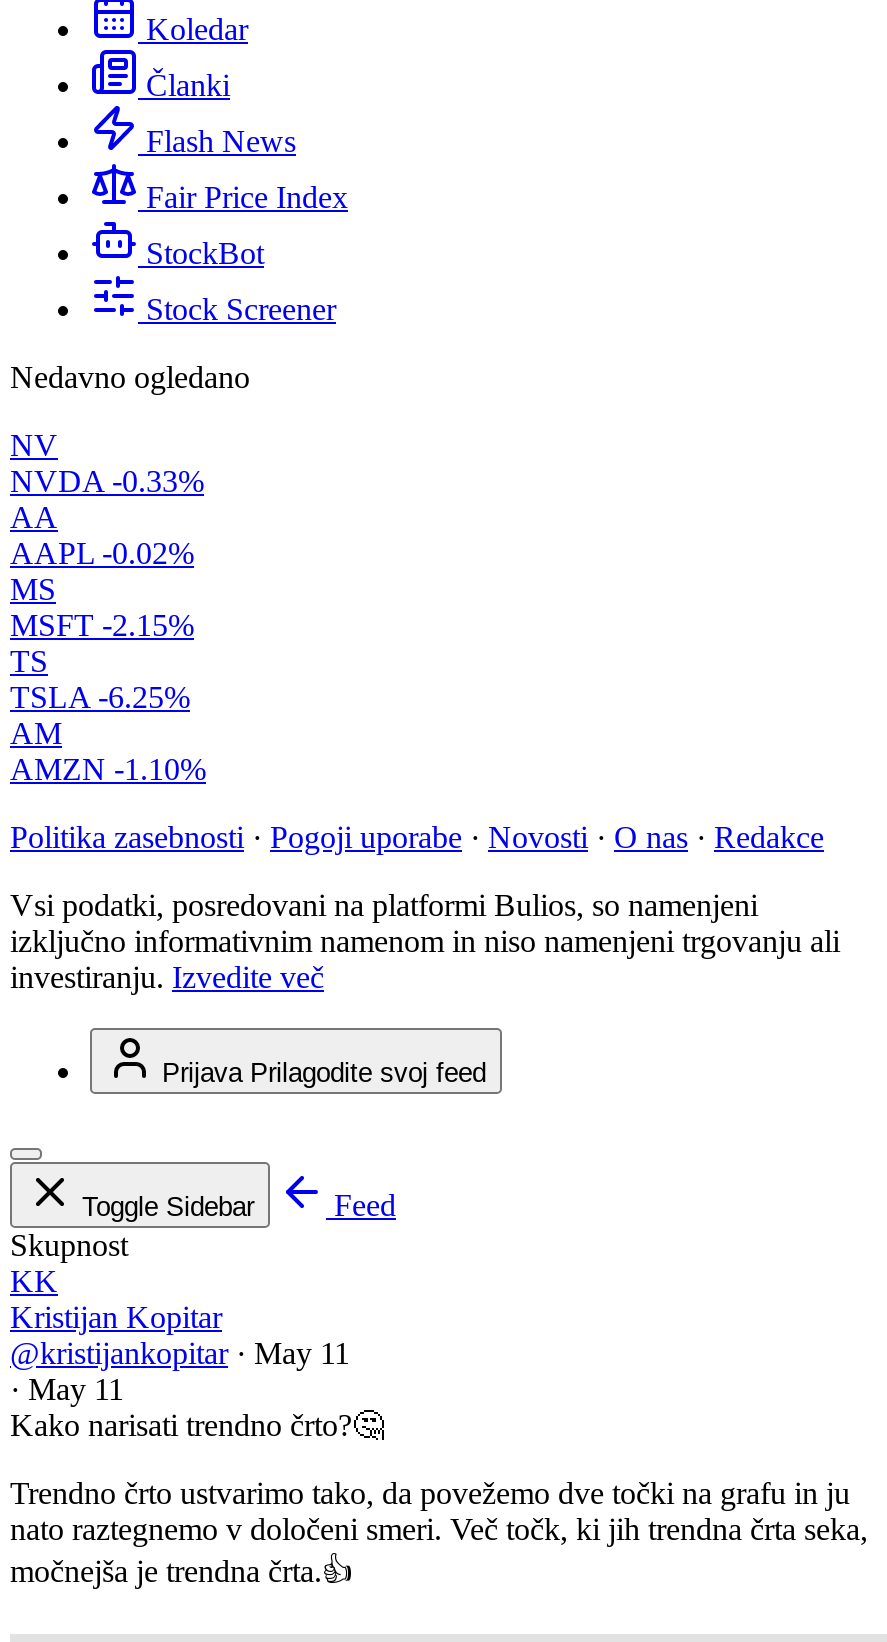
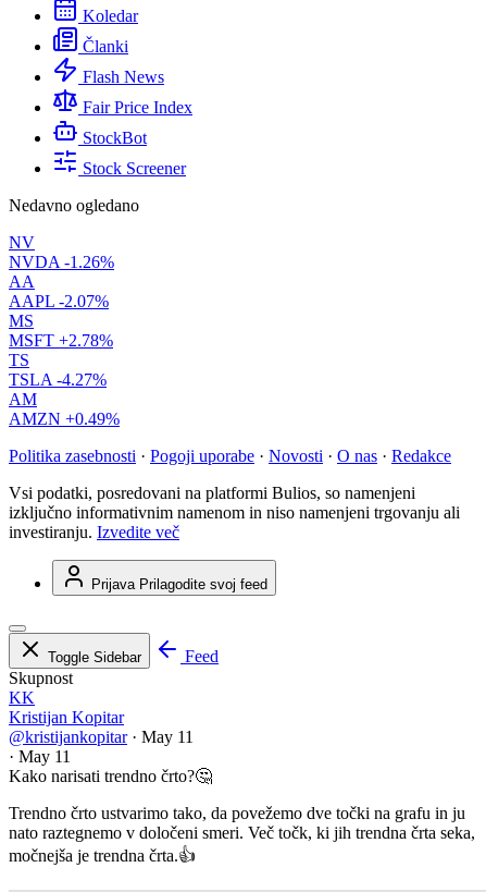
[10,464,204,498] NVDA -0.33% -> [9,253,114,271] NVDA -1.26%
[10,536,194,570] AAPL -0.02% -> [9,292,109,311] AAPL -2.07%
[10,608,194,642] MSFT -2.15% -> [9,331,113,350] MSFT +2.78%
[10,680,190,714] TSLA -6.25% -> [9,370,107,389] TSLA -4.27%
[10,752,206,786] AMZN -1.10% -> [9,410,120,428] AMZN +0.49%

